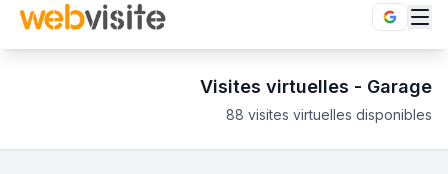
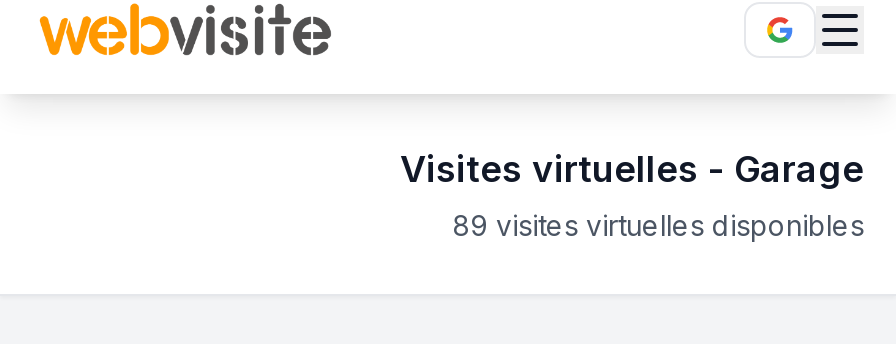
[226,106,432,123] 88 visites virtuelles disponibles -> [452,208,864,242] 89 visites virtuelles disponibles

